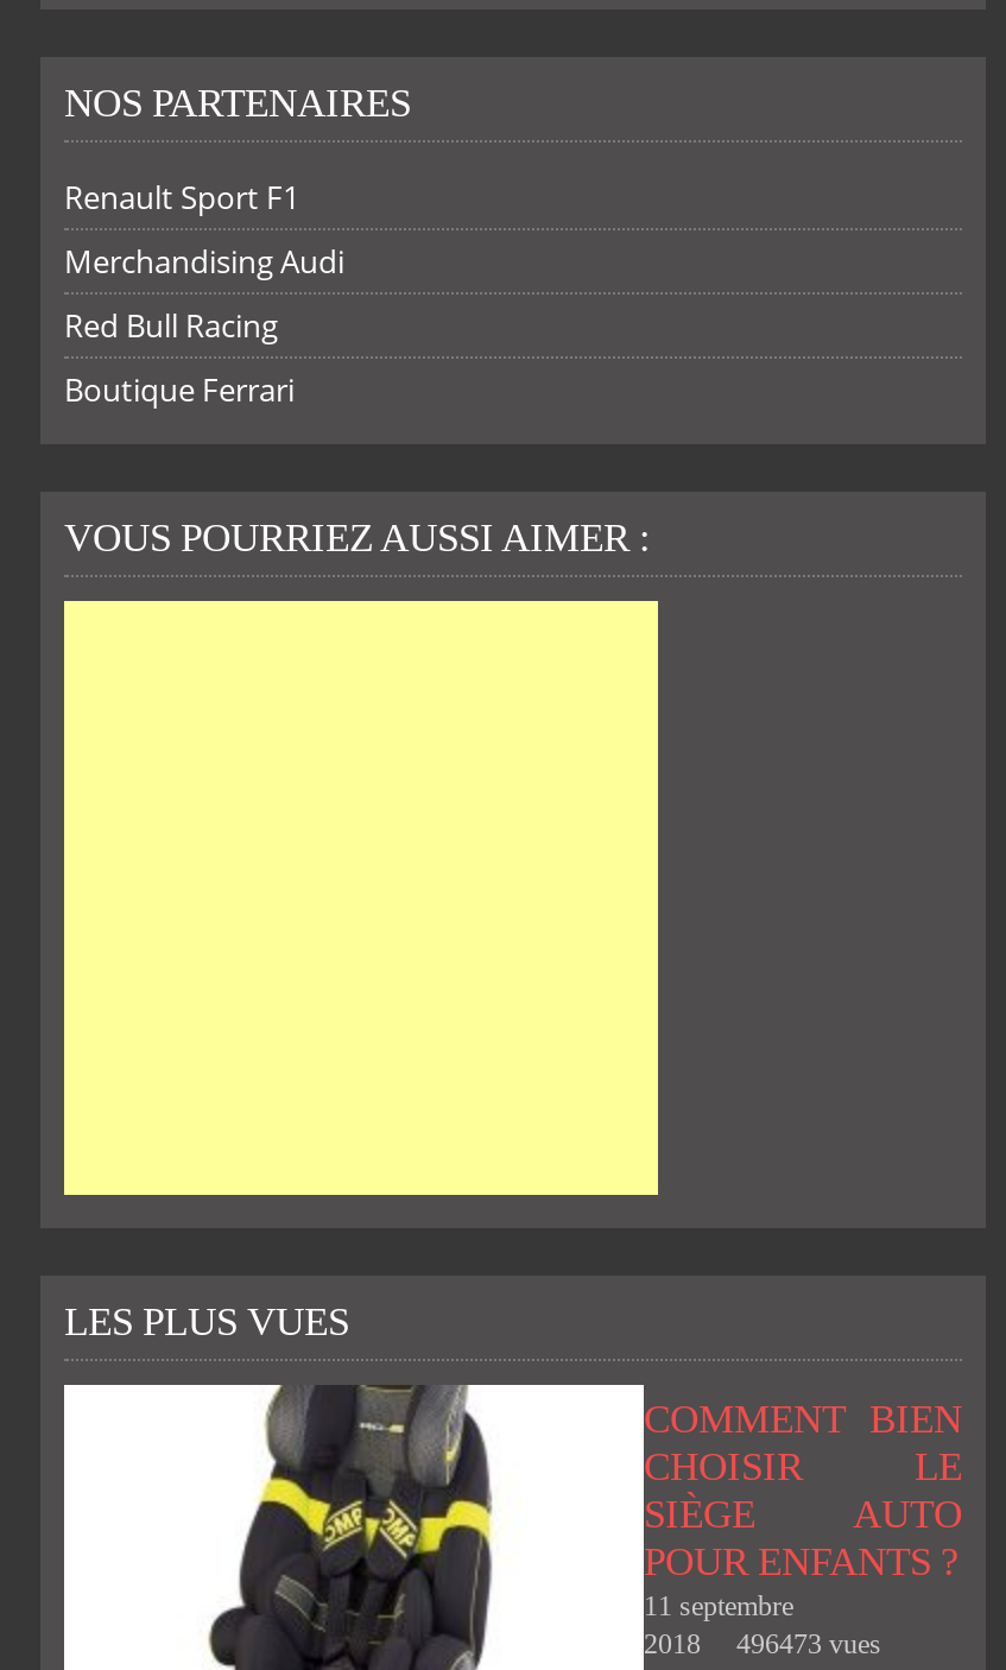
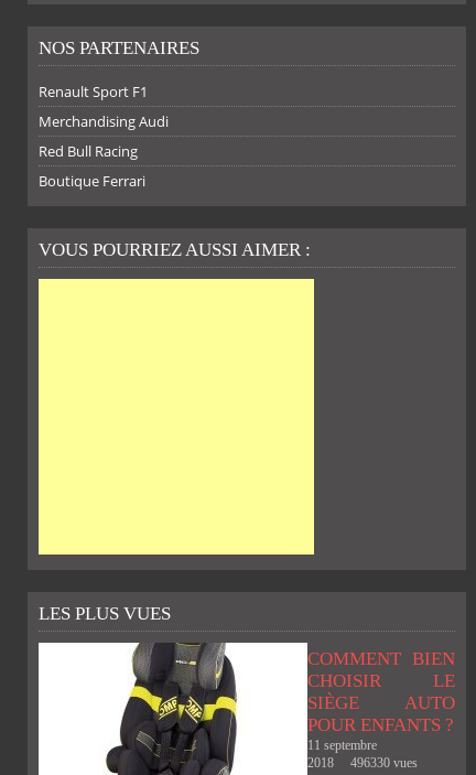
[644,1627,881,1660] 2018 496473 vues -> [307,755,418,771] 2018 496330 vues

